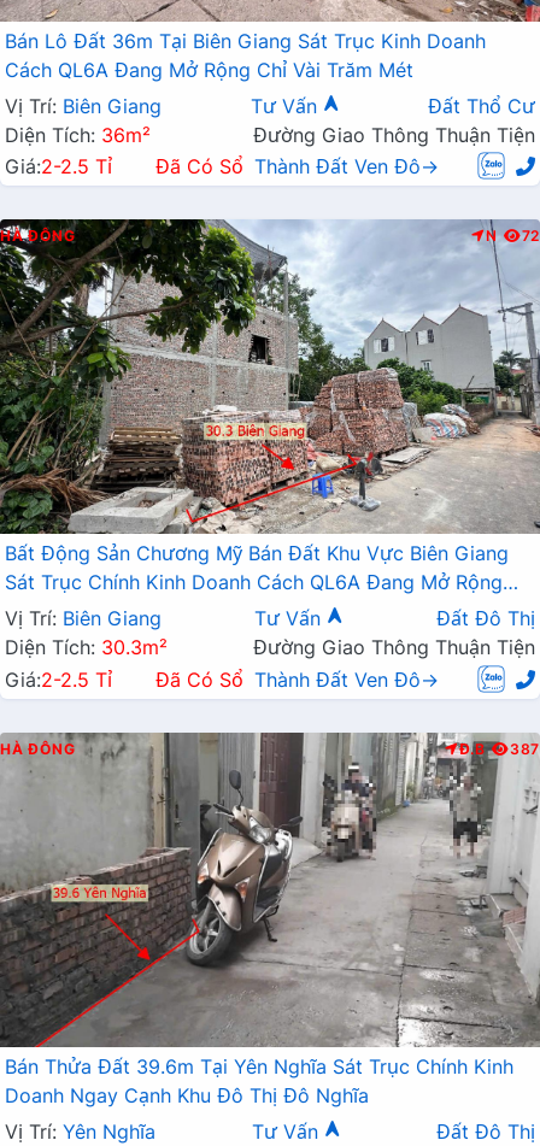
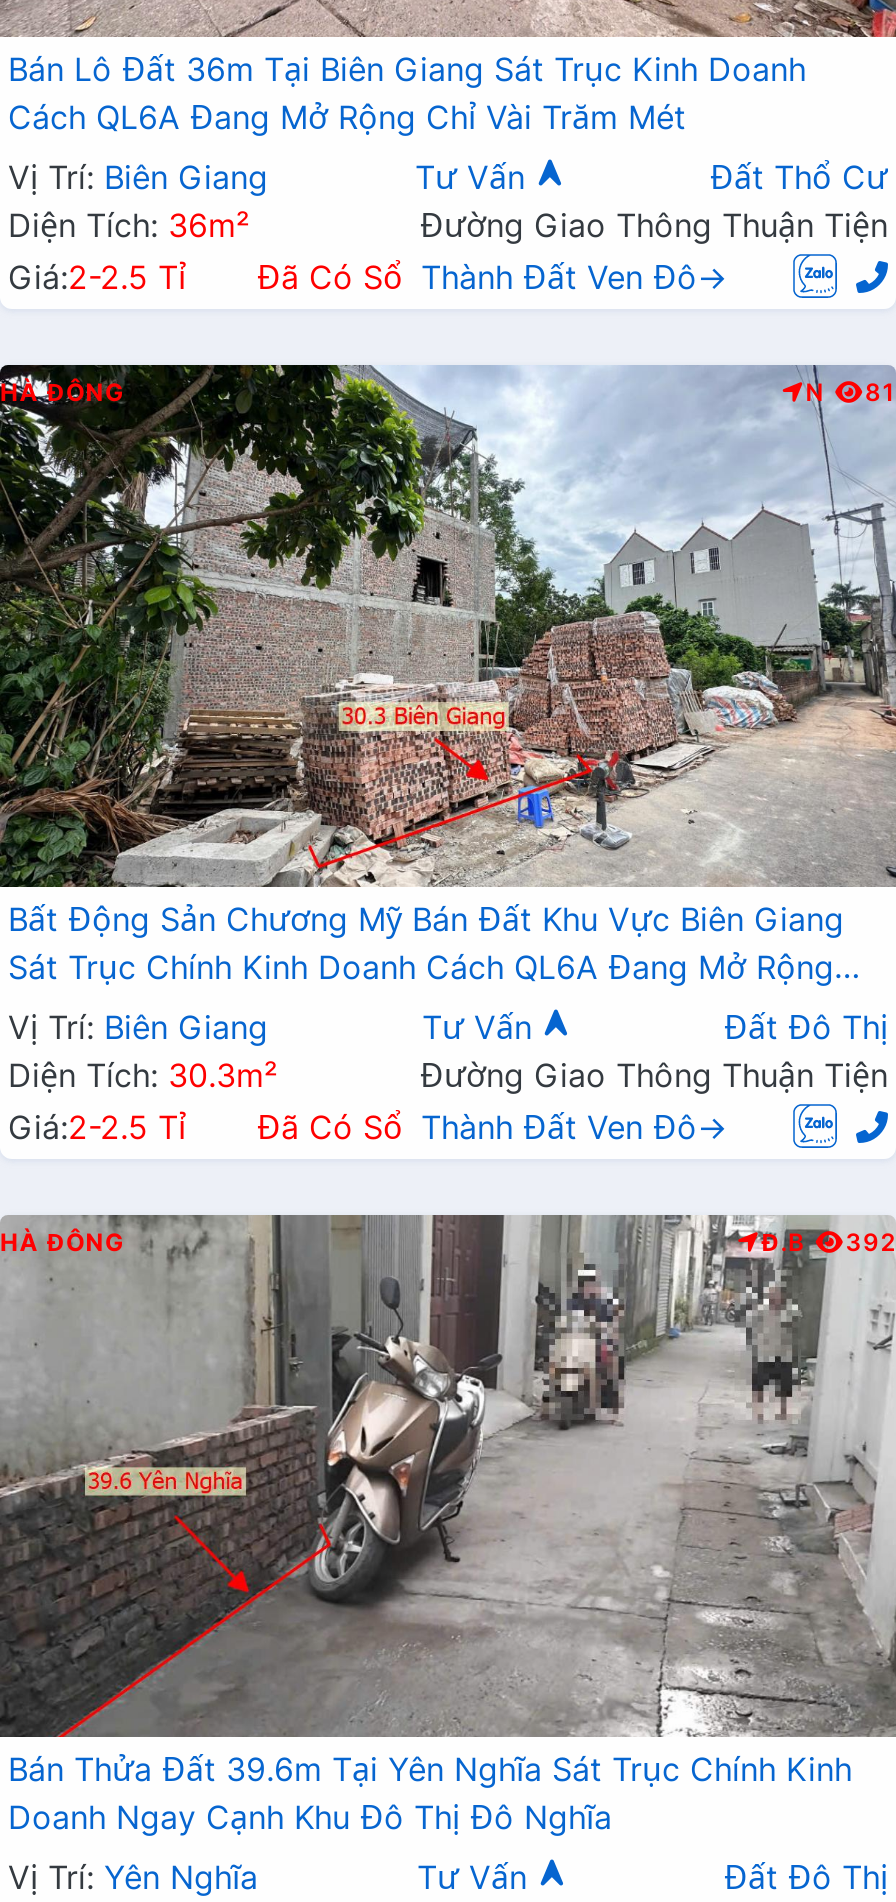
[486,227,540,245] N 72 -> [806,377,896,407] N 81
[510,739,540,757] 387 -> [846,1227,896,1257] 392

